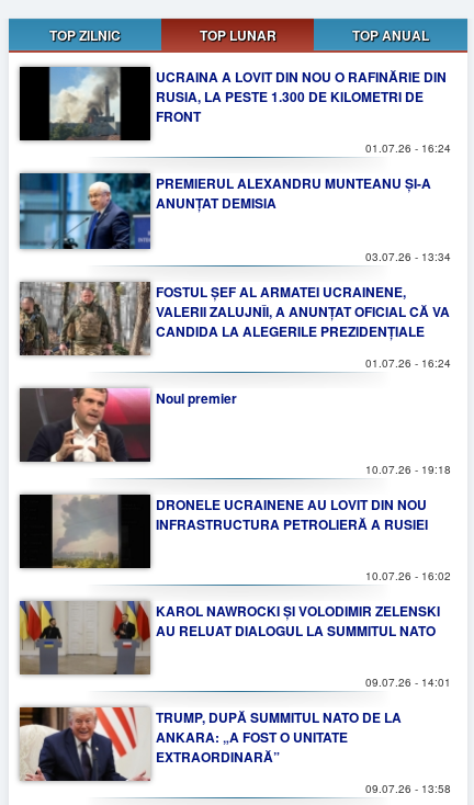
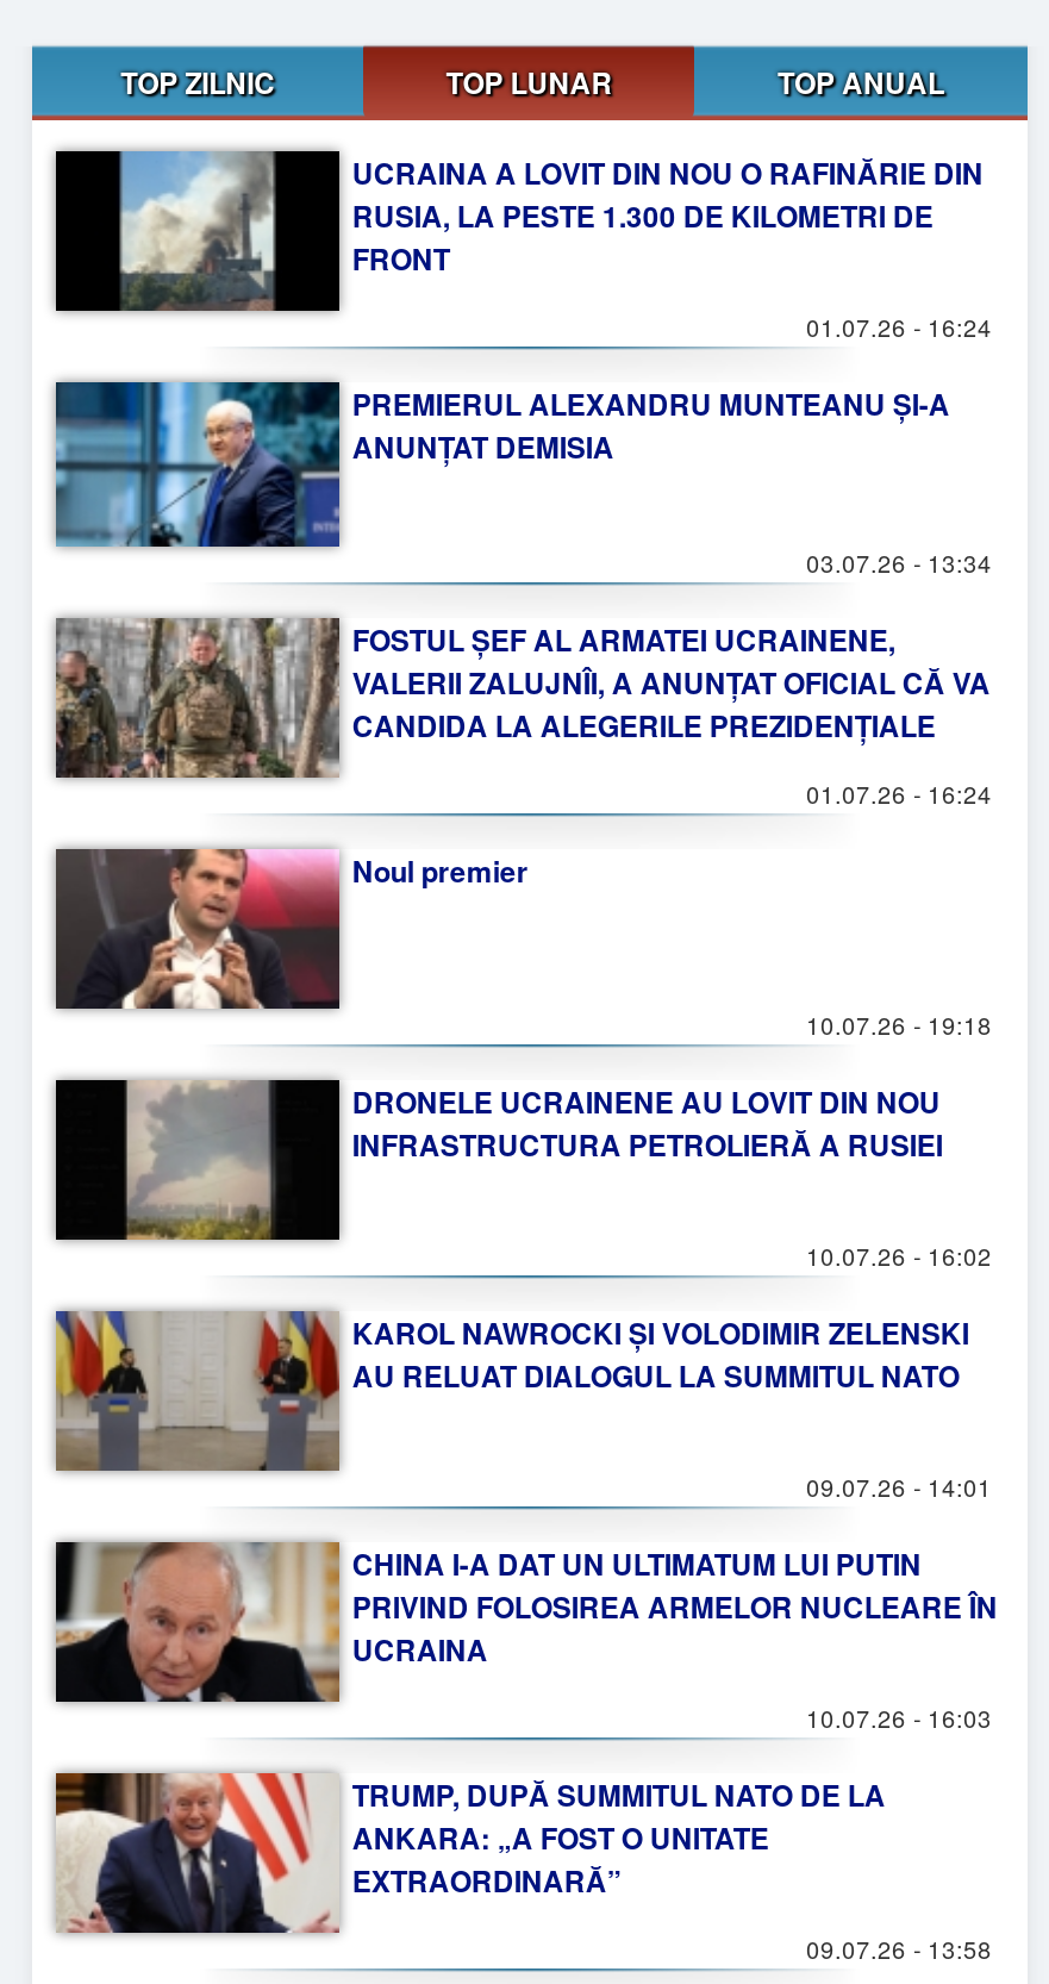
none -> [54,1542,998,1735] [image] | CHINA I-A DAT UN ULTIMATUM LUI PUTIN | PRIVIND FOLOSIREA ARMELOR NUCLEARE ÎN | UCRAINA | 10.07.26 - 16:03

